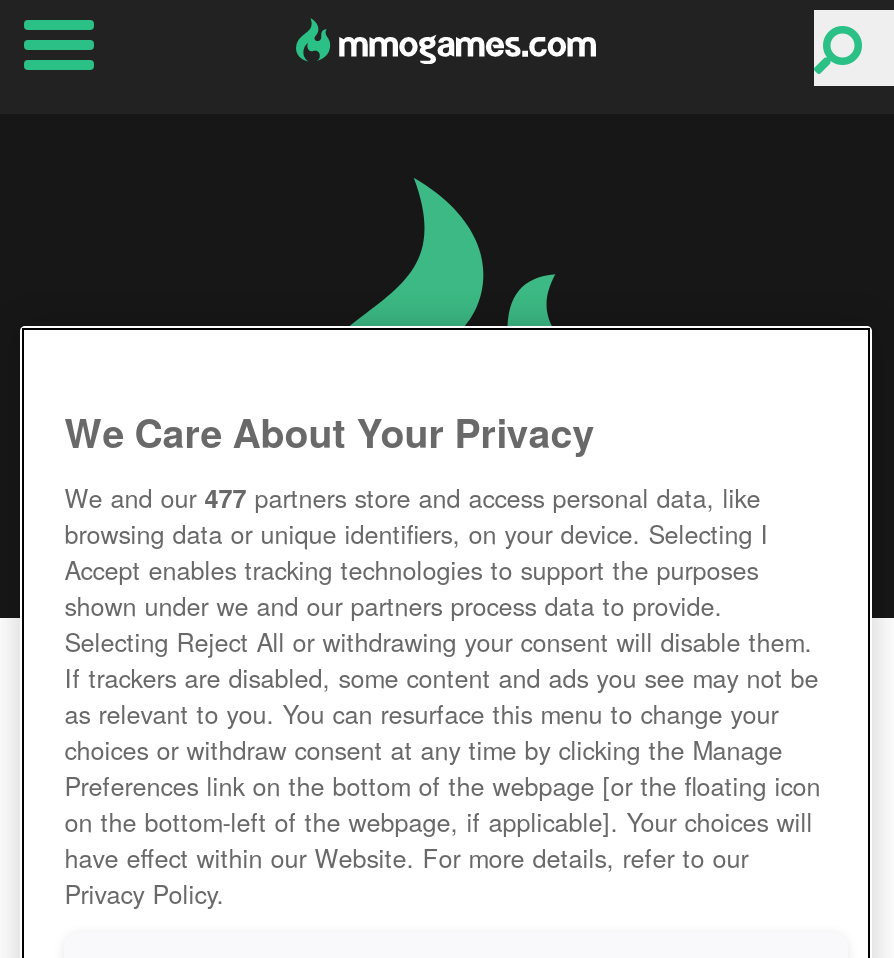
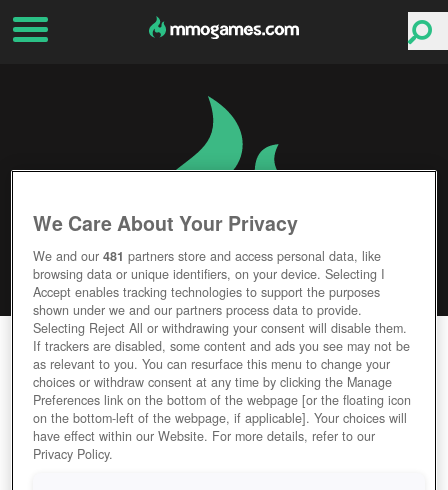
[64,480,760,516] We and our 477 partners store and access personal data, like -> [33,247,381,265] We and our 481 partners store and access personal data, like

